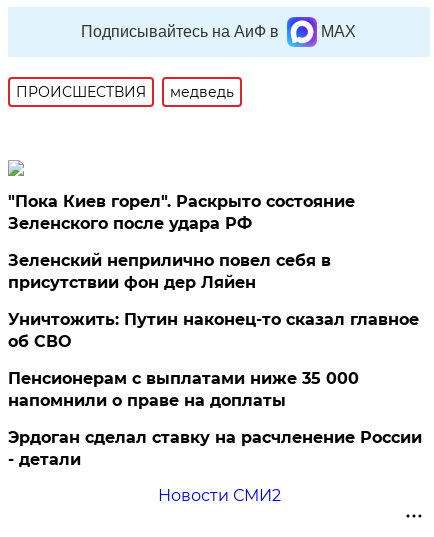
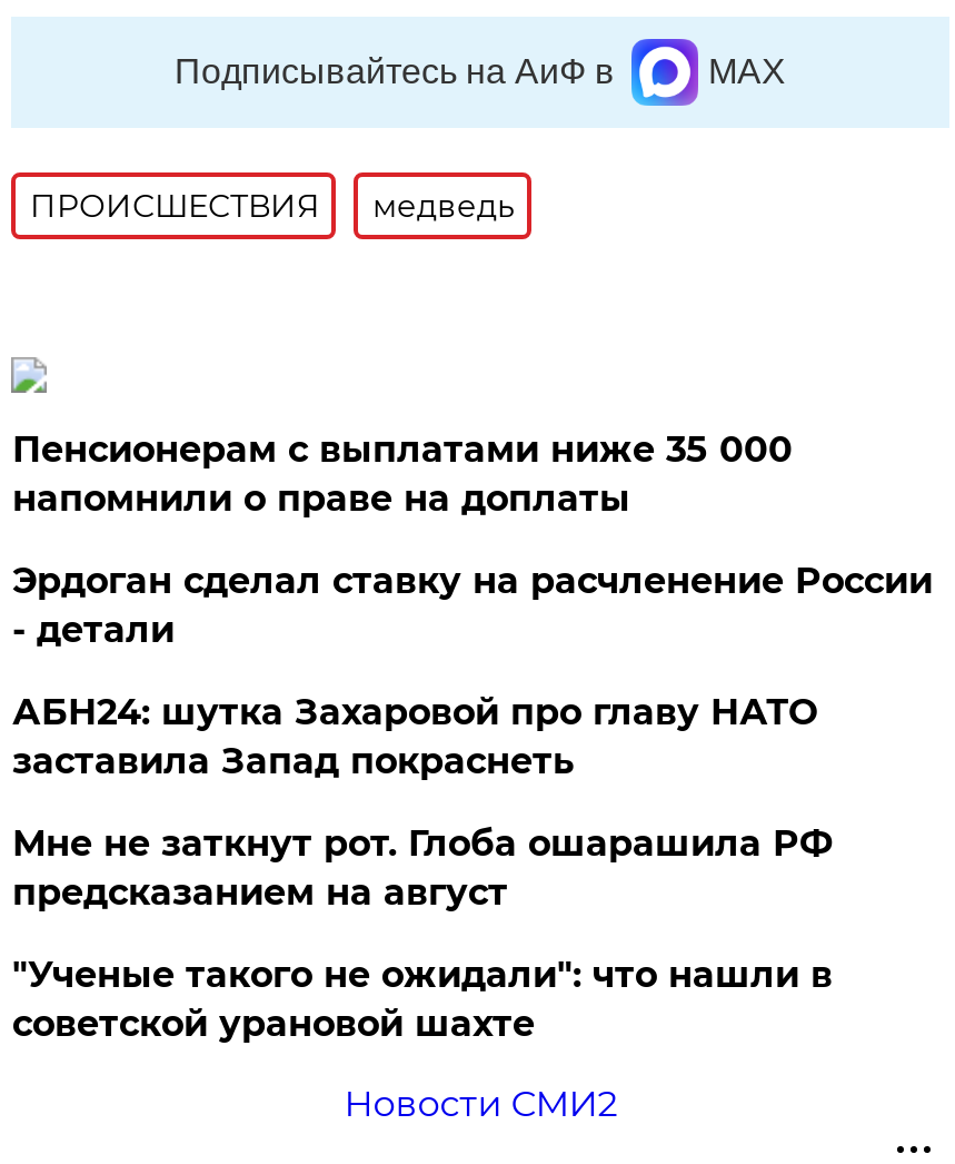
[8,192,419,351] "Пока Киев горел". Раскрыто состояние | Зеленского после удара РФ | Зеленский неприлично повел cебя в | присутствии фон дер Ляйен | Уничтожить: Путин наконец-то сказал главное | об СВО -> none
moved [8,369,422,469] -> [12,428,933,651]: Пенсионерам с выплатами ниже 35 000 | напомнили о праве на доплаты | Эрдоган сделал ставку на расчленение России | - детали
none -> [12,691,832,1045] АБН24: шутка Захаровой про главу НАТО | заставила Запад покраснеть | Мне не заткнут рот. Глоба ошарашила РФ | предсказанием на август | "Ученые такого не ожидали": что нашли в | советской урановой шахте

